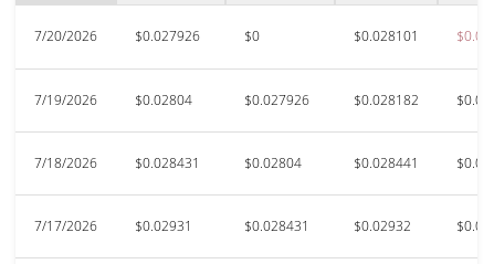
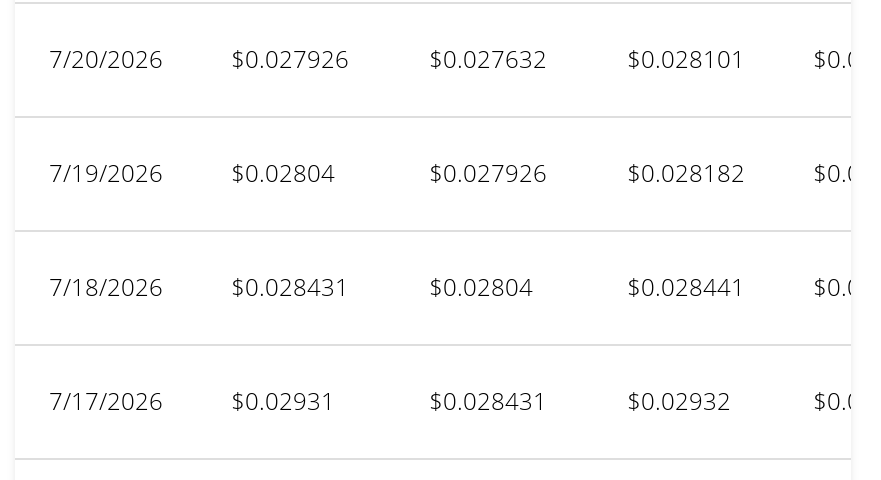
[244,27,260,45] $0 -> [429,42,547,76] $0.027632

